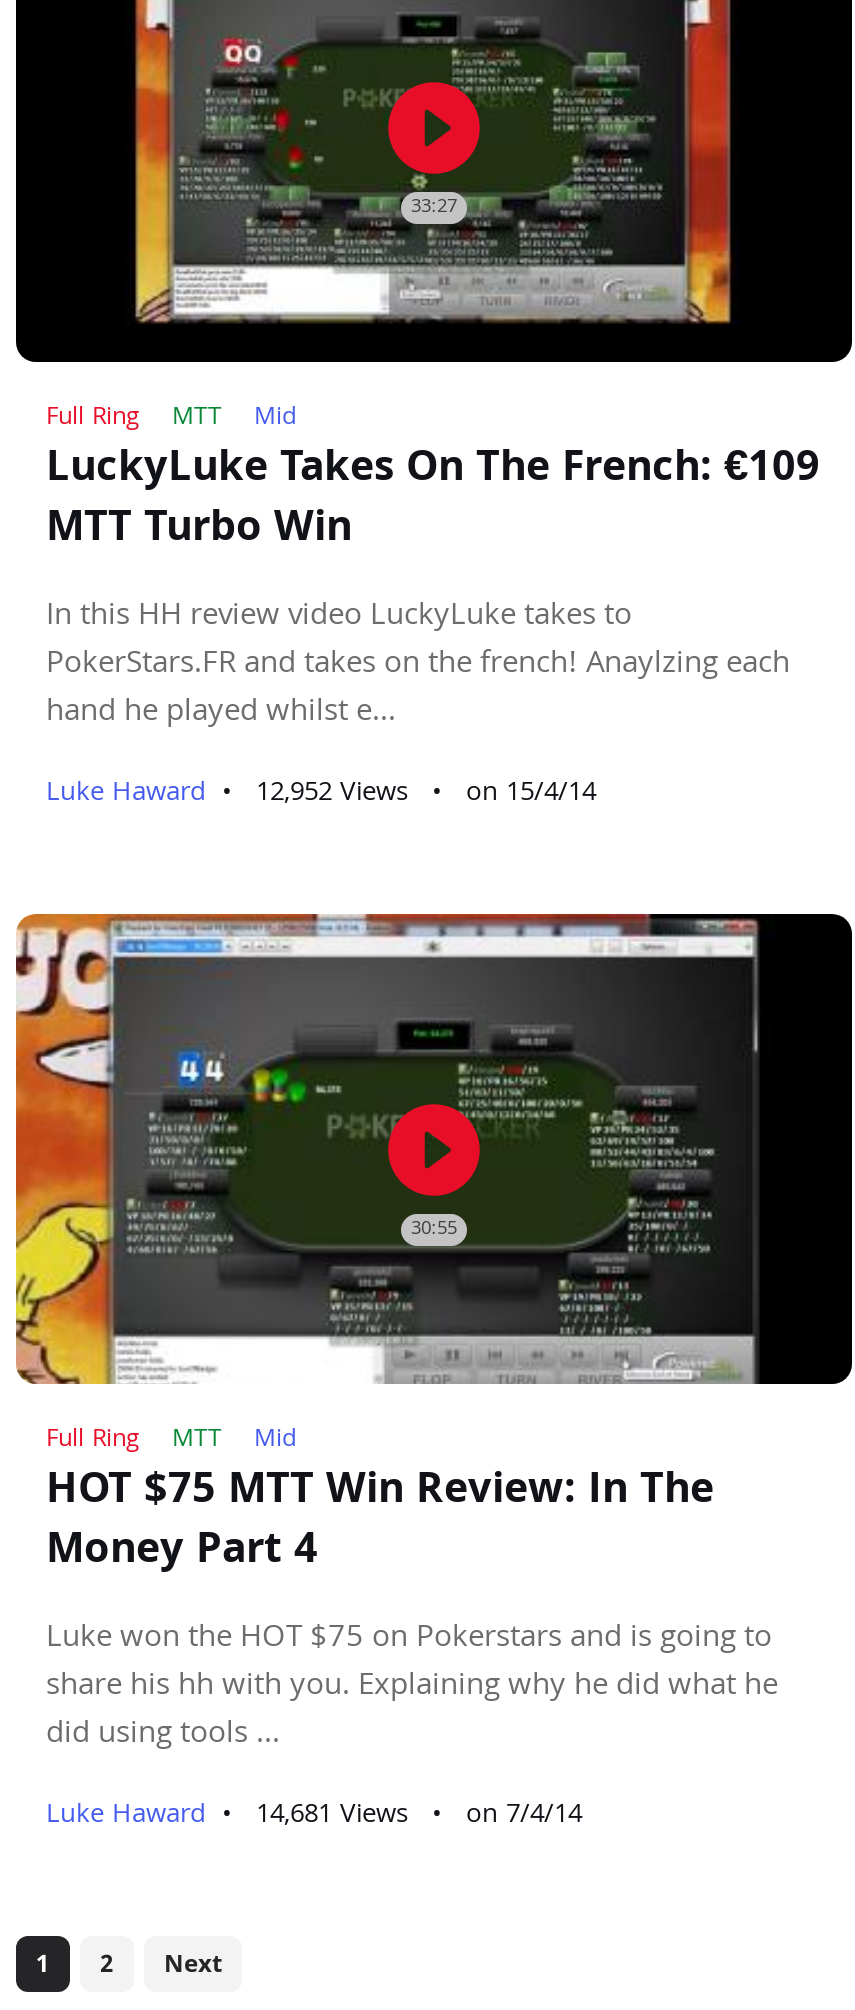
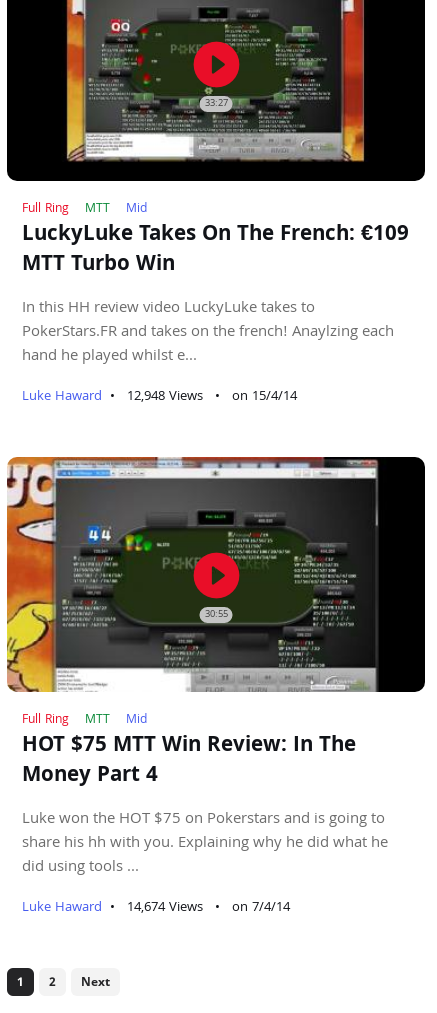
[46,772,596,816] Luke Haward • 12,952 Views • on 15/4/14 -> [22,386,297,408] Luke Haward • 12,948 Views • on 15/4/14
[46,1795,582,1839] Luke Haward • 14,681 Views • on 7/4/14 -> [22,897,290,919] Luke Haward • 14,674 Views • on 7/4/14

